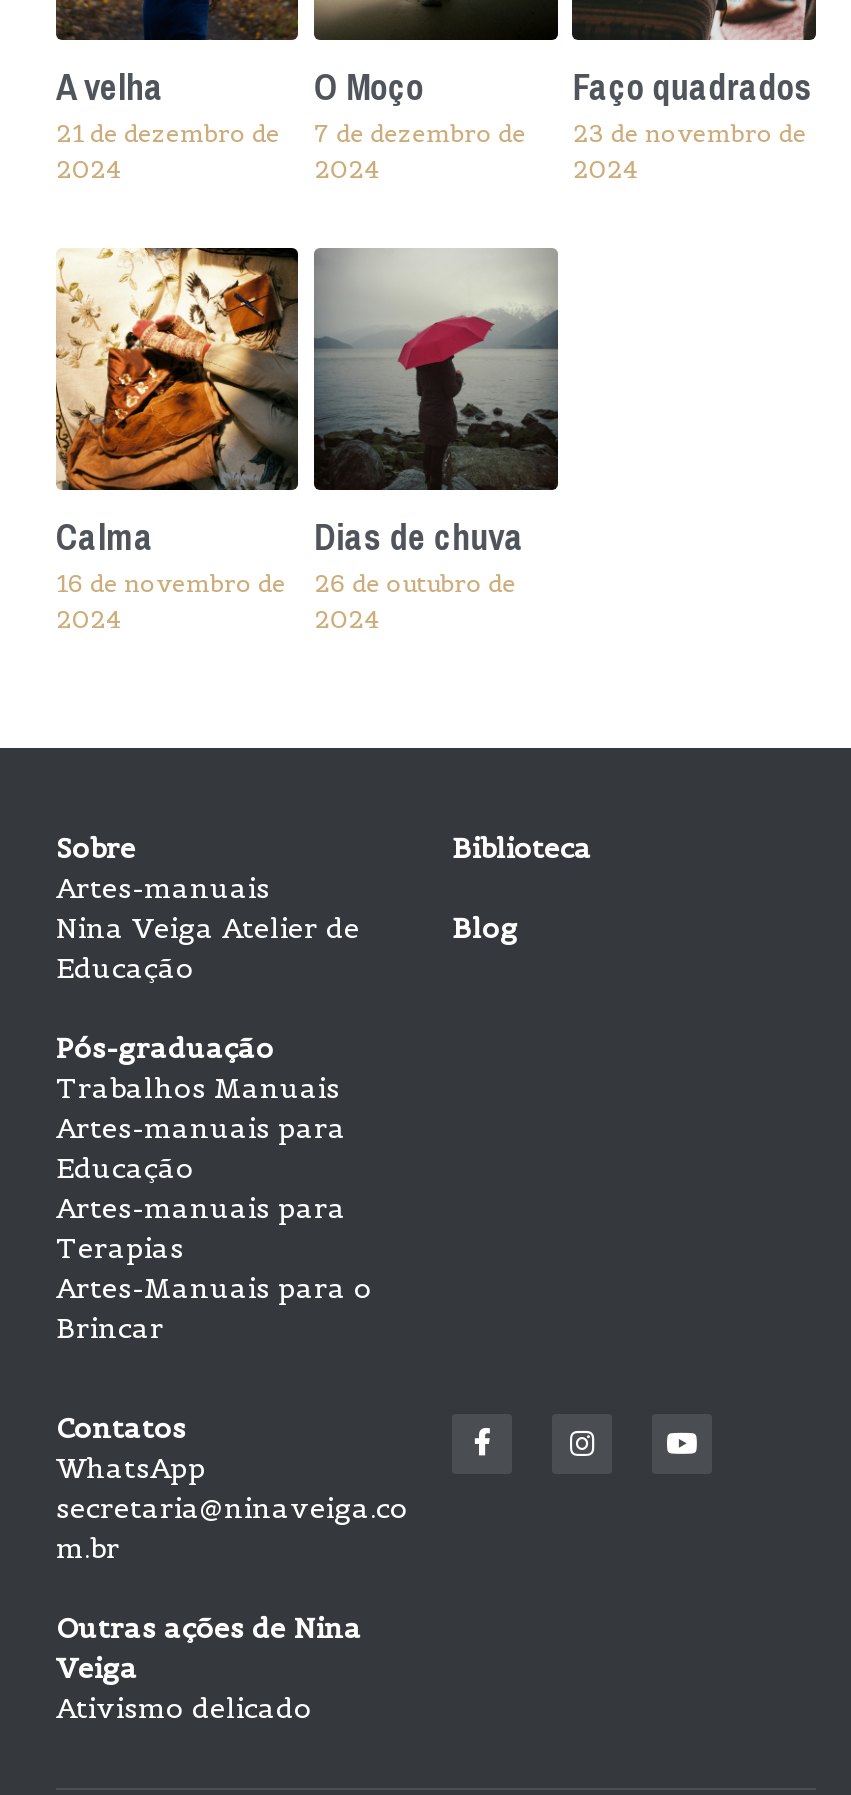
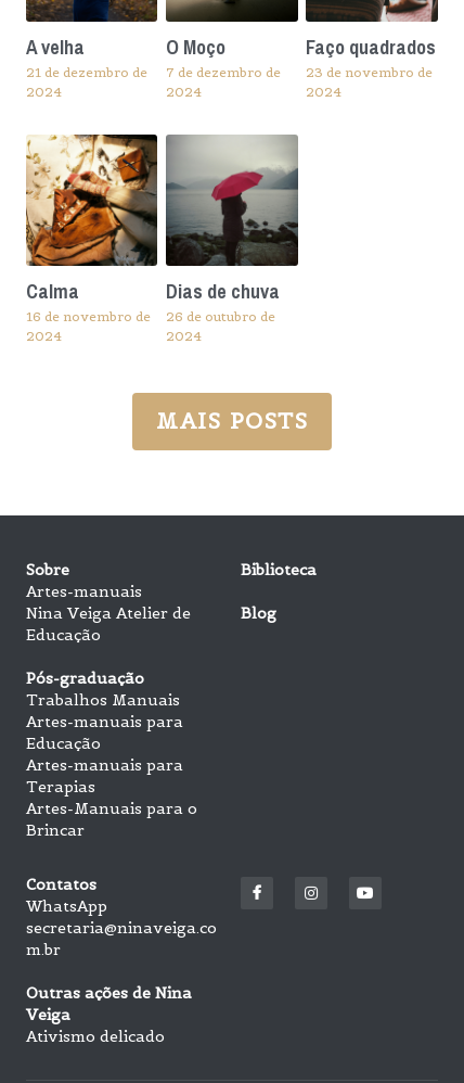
none -> [156,407,308,435] MAIS POSTS

